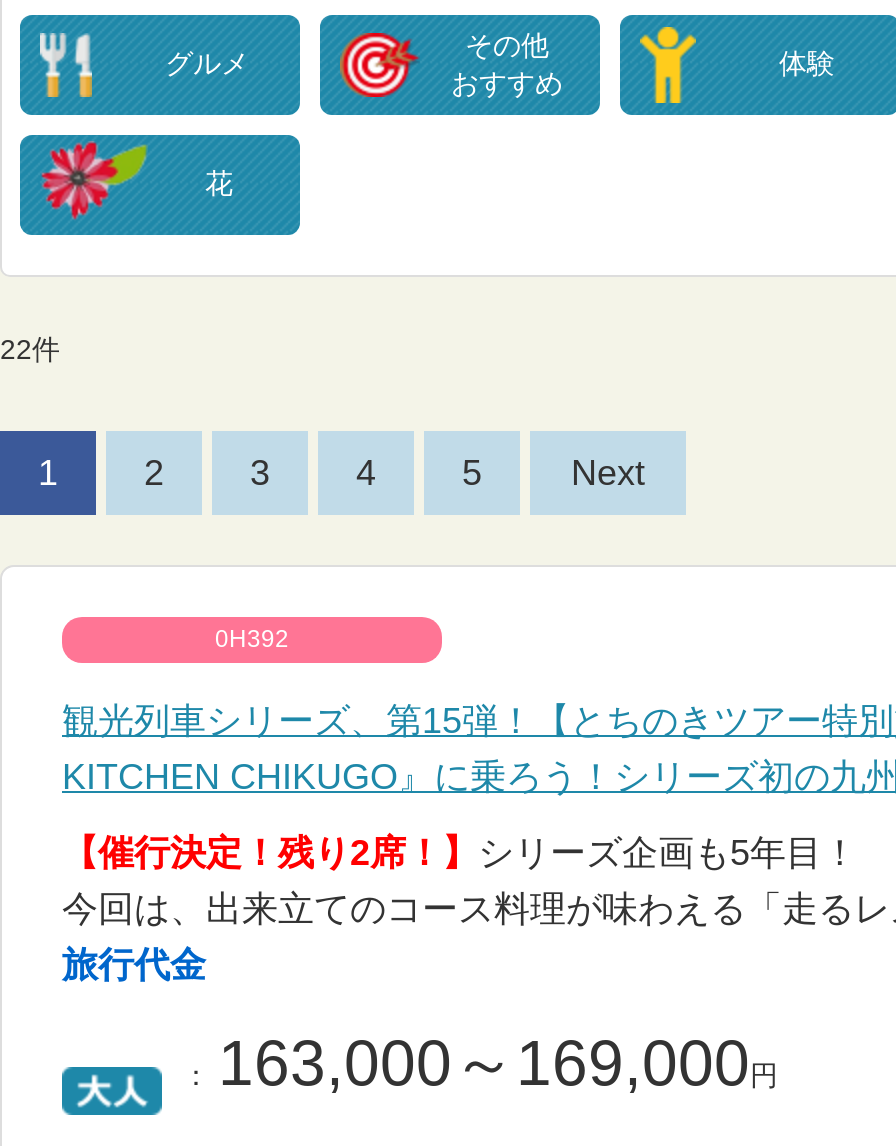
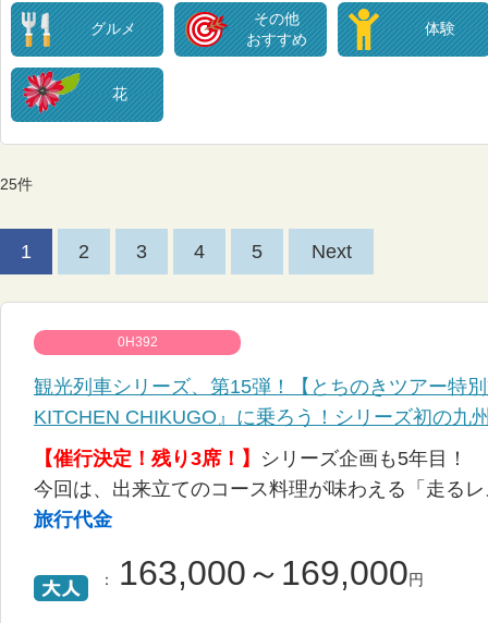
[0,333,60,365] 22件 -> [0,175,33,193] 25件
[62,833,858,873] 【催行決定！残り2席！】シリーズ企画も5年目！ -> [34,448,467,469] 【催行決定！残り3席！】シリーズ企画も5年目！

